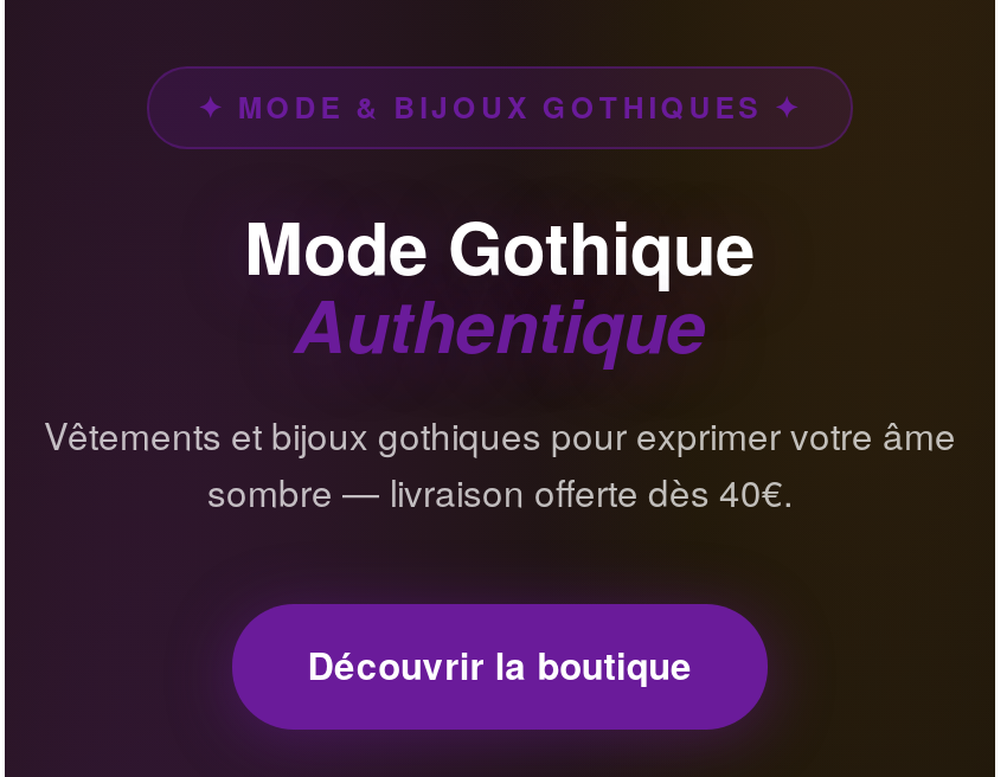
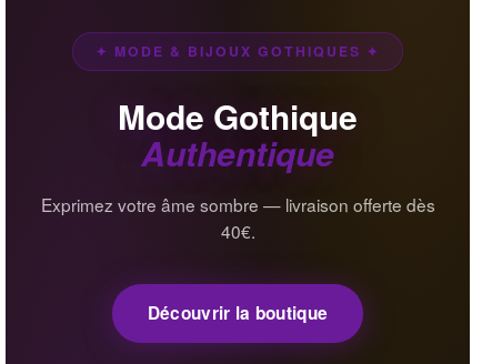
[44,409,956,518] Vêtements et bijoux gothiques pour exprimer votre âme | sombre — livraison offerte dès 40€. -> [41,191,435,242] Exprimez votre âme sombre — livraison offerte dès | 40€.

